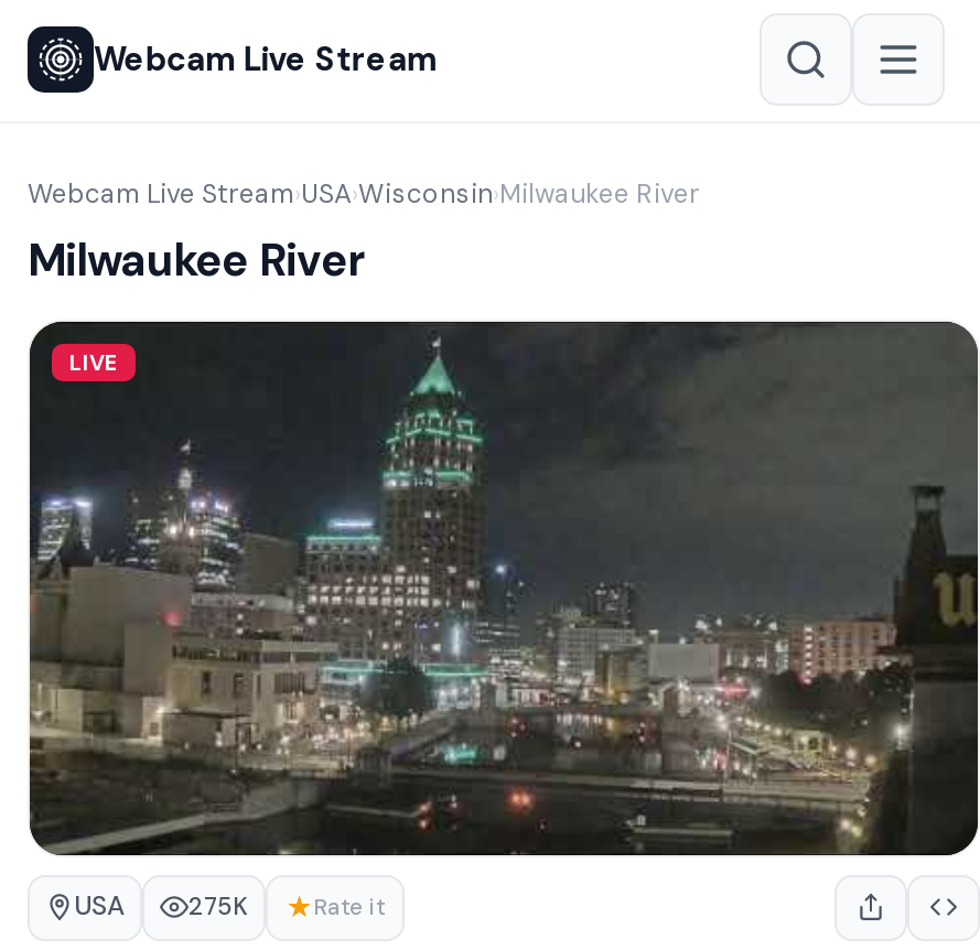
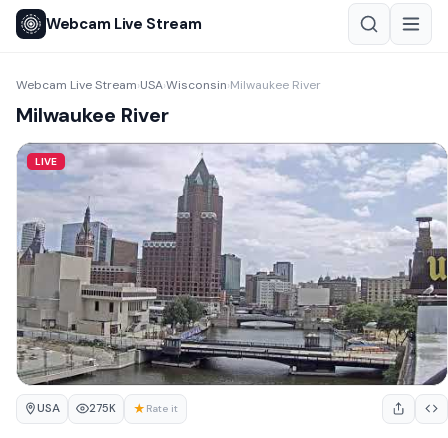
[28,320,973,855] [image] -> [16,142,445,386] [image]

